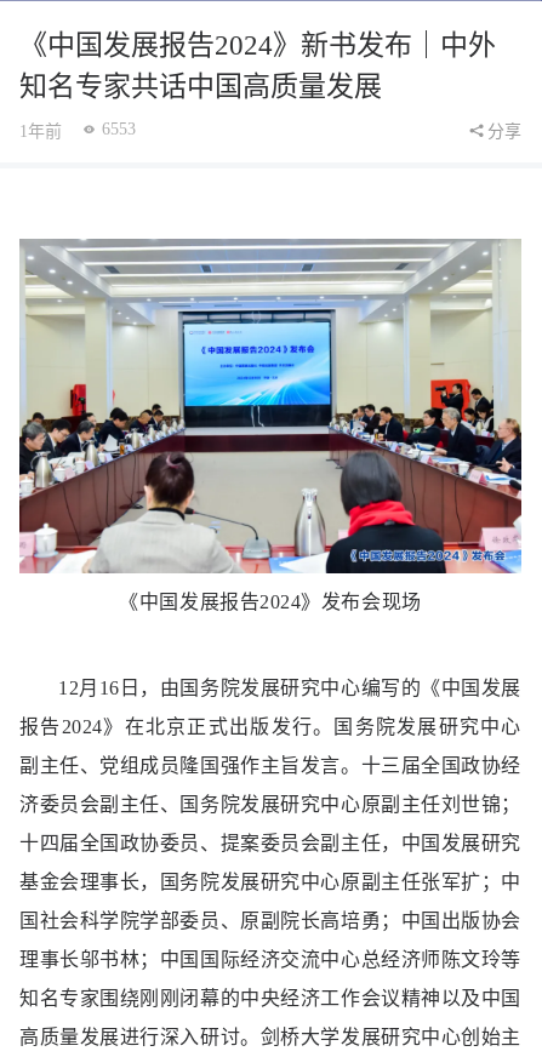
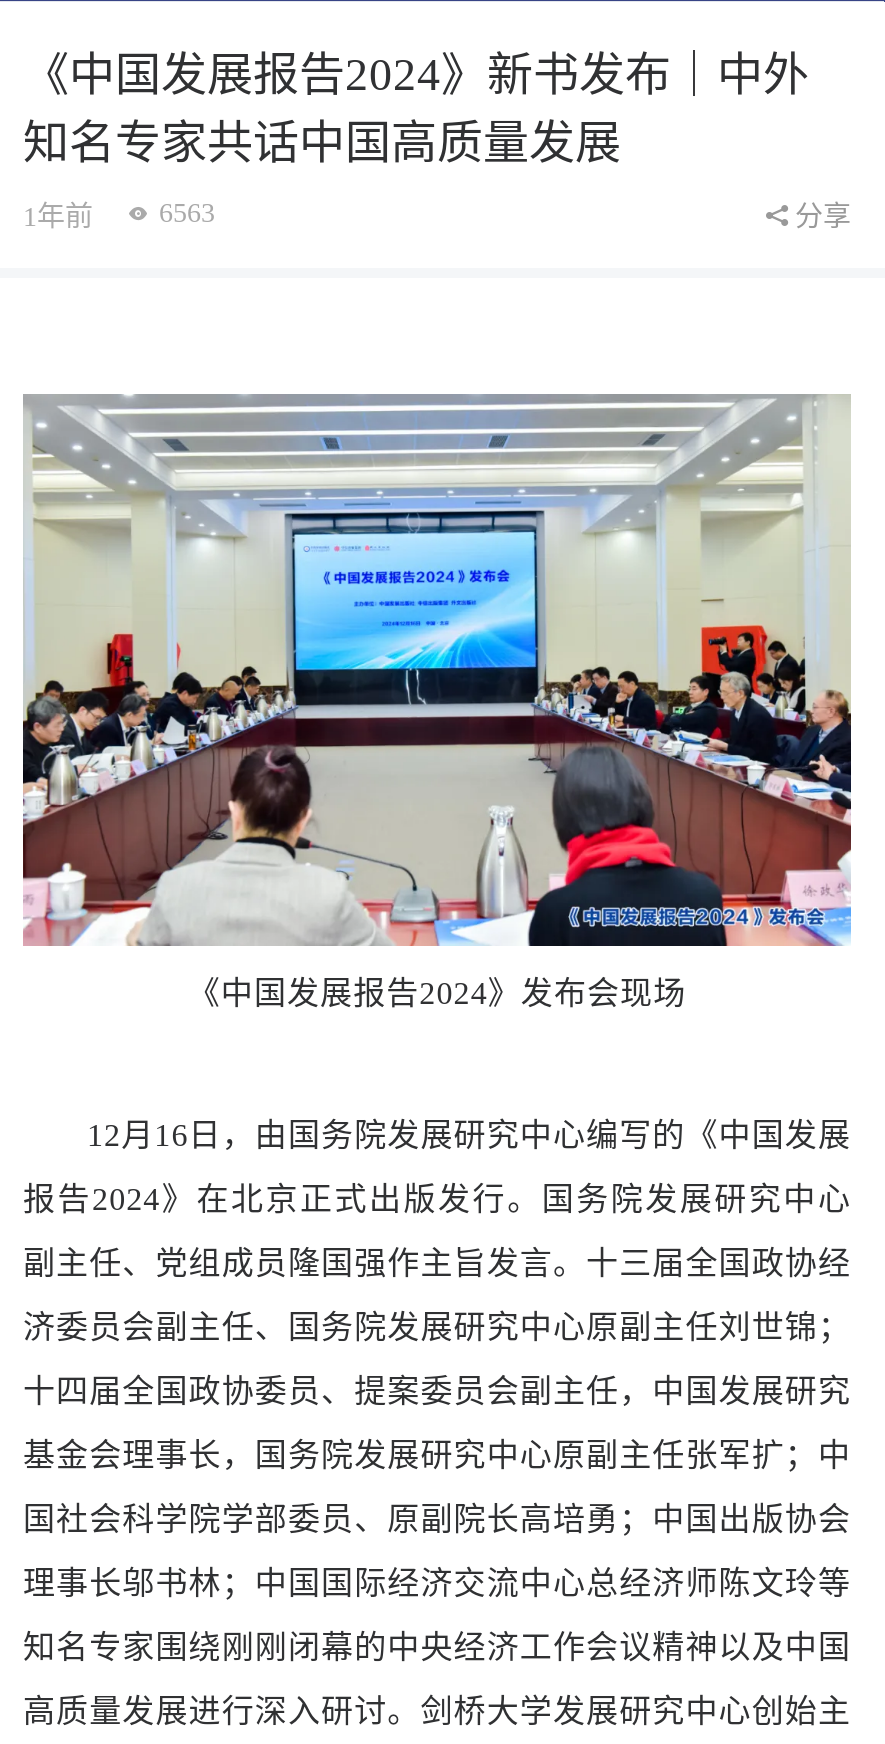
[102,120,136,138] 6553 -> [159,198,215,228] 6563

